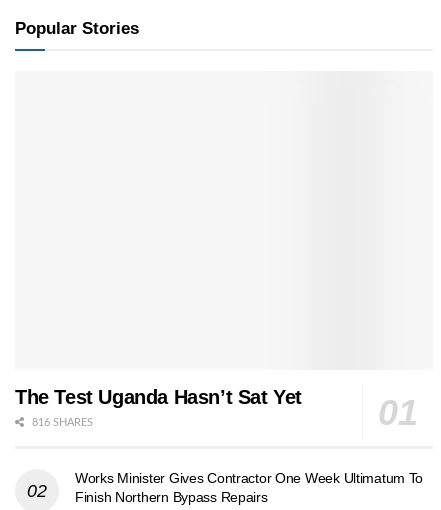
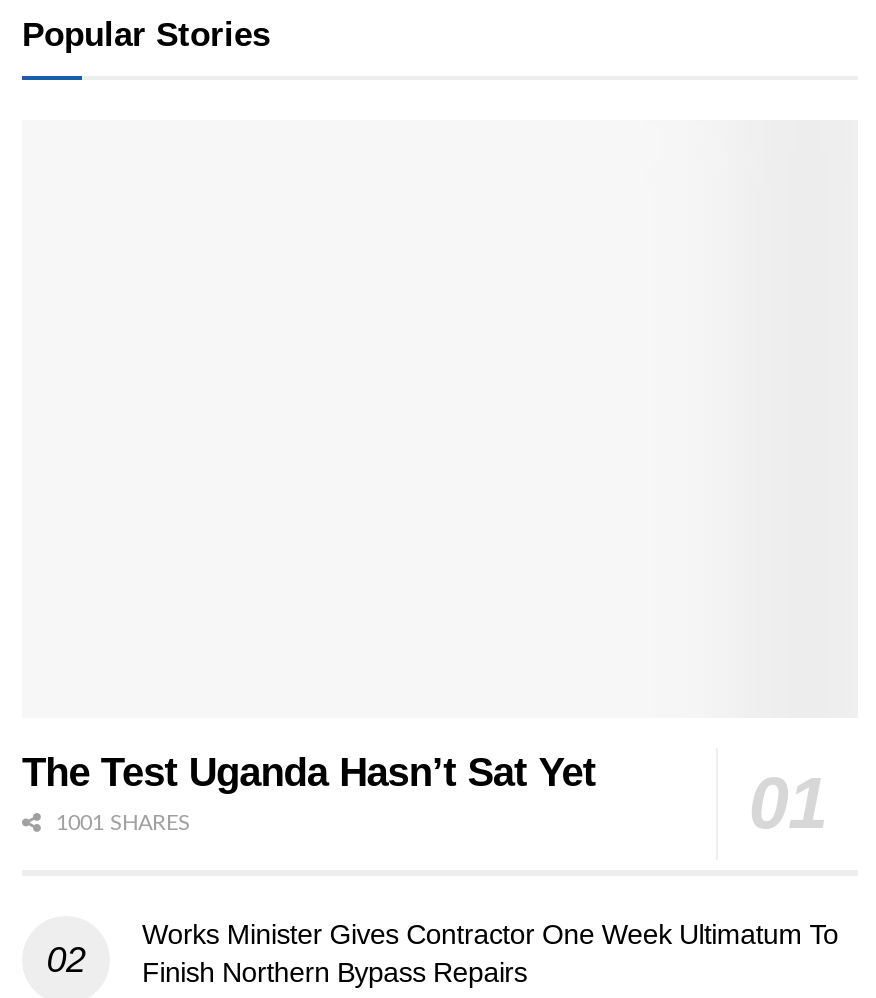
[29,417,93,428] 816 SHARES -> [50,811,190,833] 1001 SHARES

